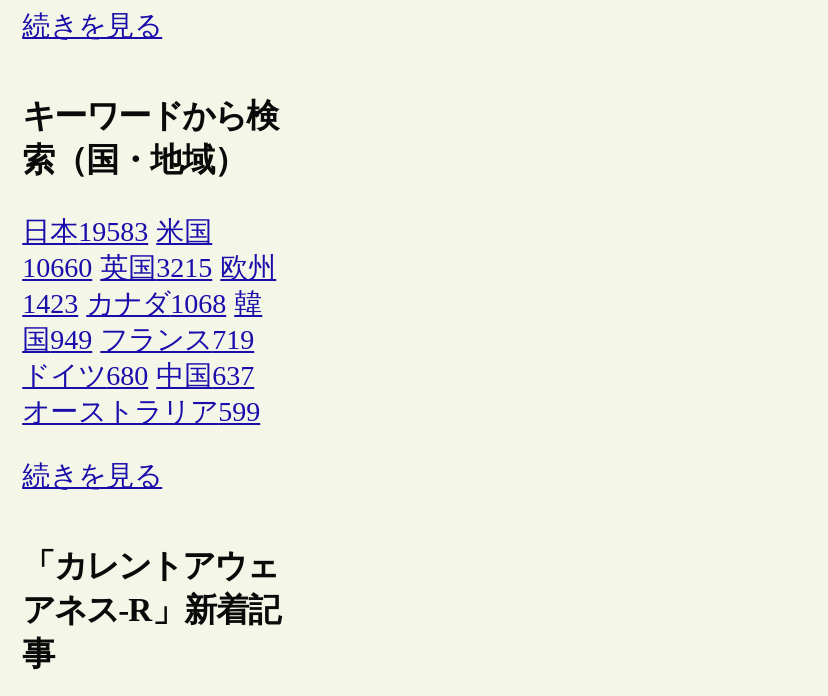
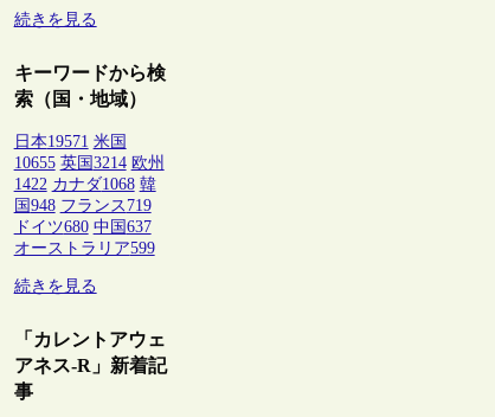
[22,217,212,247] 日本19583 米国 -> [14,133,126,151] 日本19571 米国
[22,253,276,283] 10660 英国3215 欧州 -> [14,154,164,172] 10655 英国3214 欧州
[22,289,262,319] 1423 カナダ1068 韓 -> [14,176,156,193] 1422 カナダ1068 韓
[22,325,254,355] 国949 フランス719 -> [14,197,151,215] 国948 フランス719

